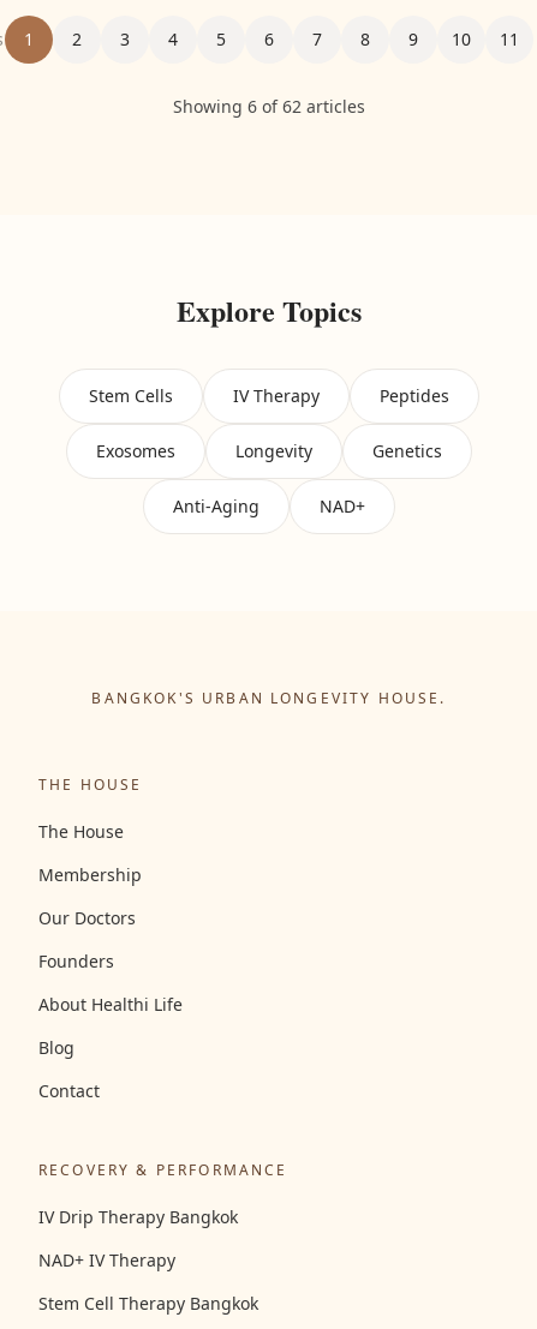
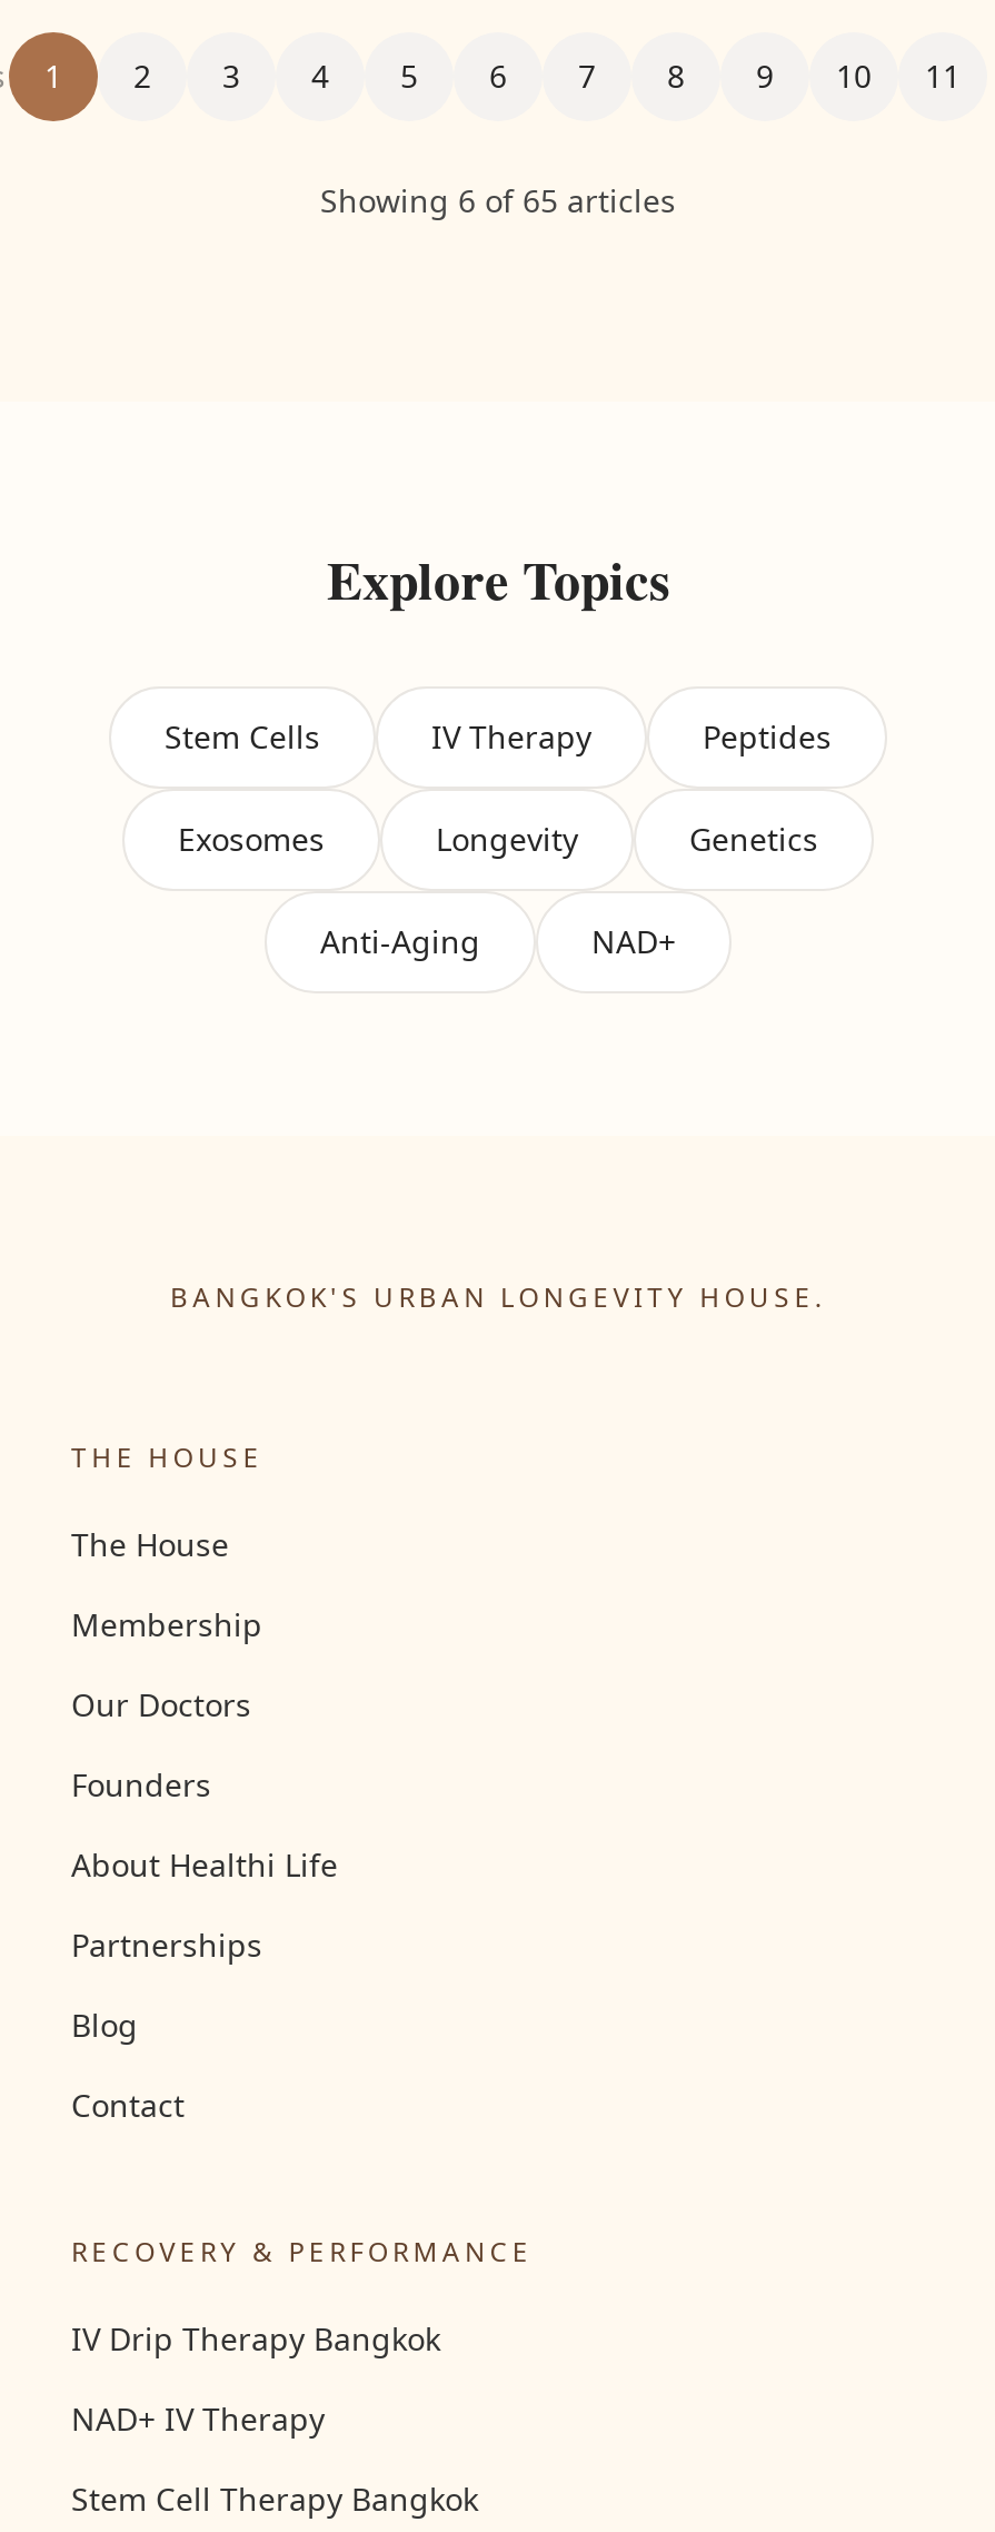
[173,95,365,118] Showing 6 of 62 articles -> [320,179,676,221] Showing 6 of 65 articles
none -> [71,1923,262,1966] Partnerships

